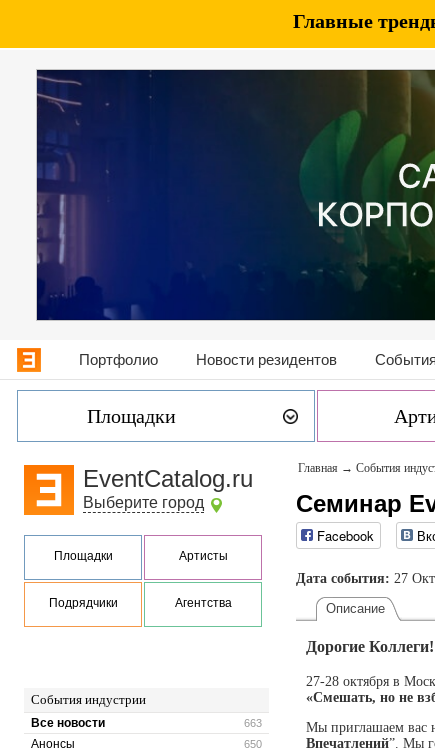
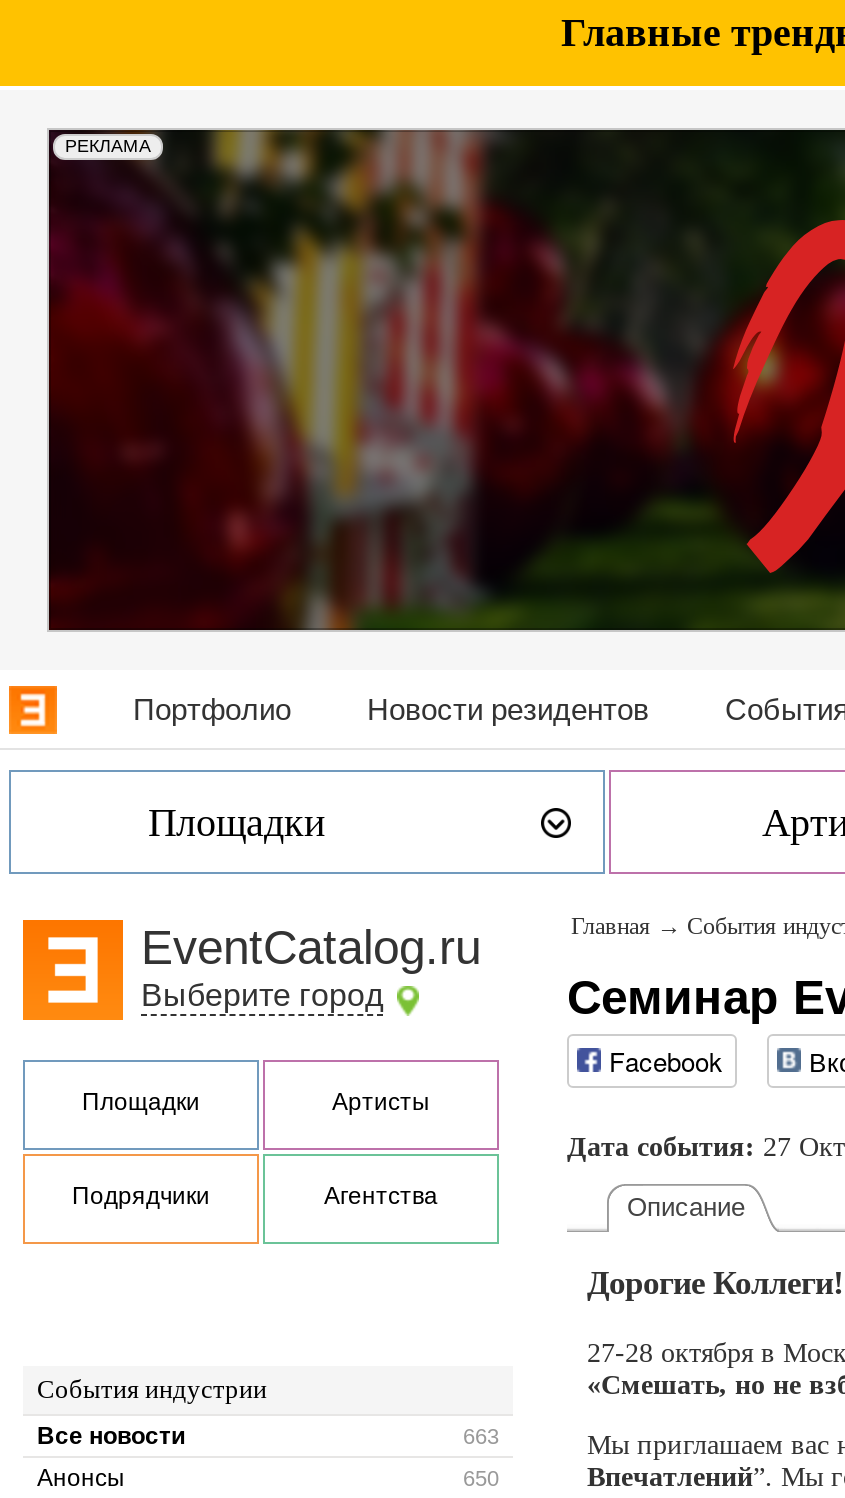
none -> [65,136,151,156] РЕКЛАМА
[36,70,432,320] [image] -> [47,130,839,630] [image]

